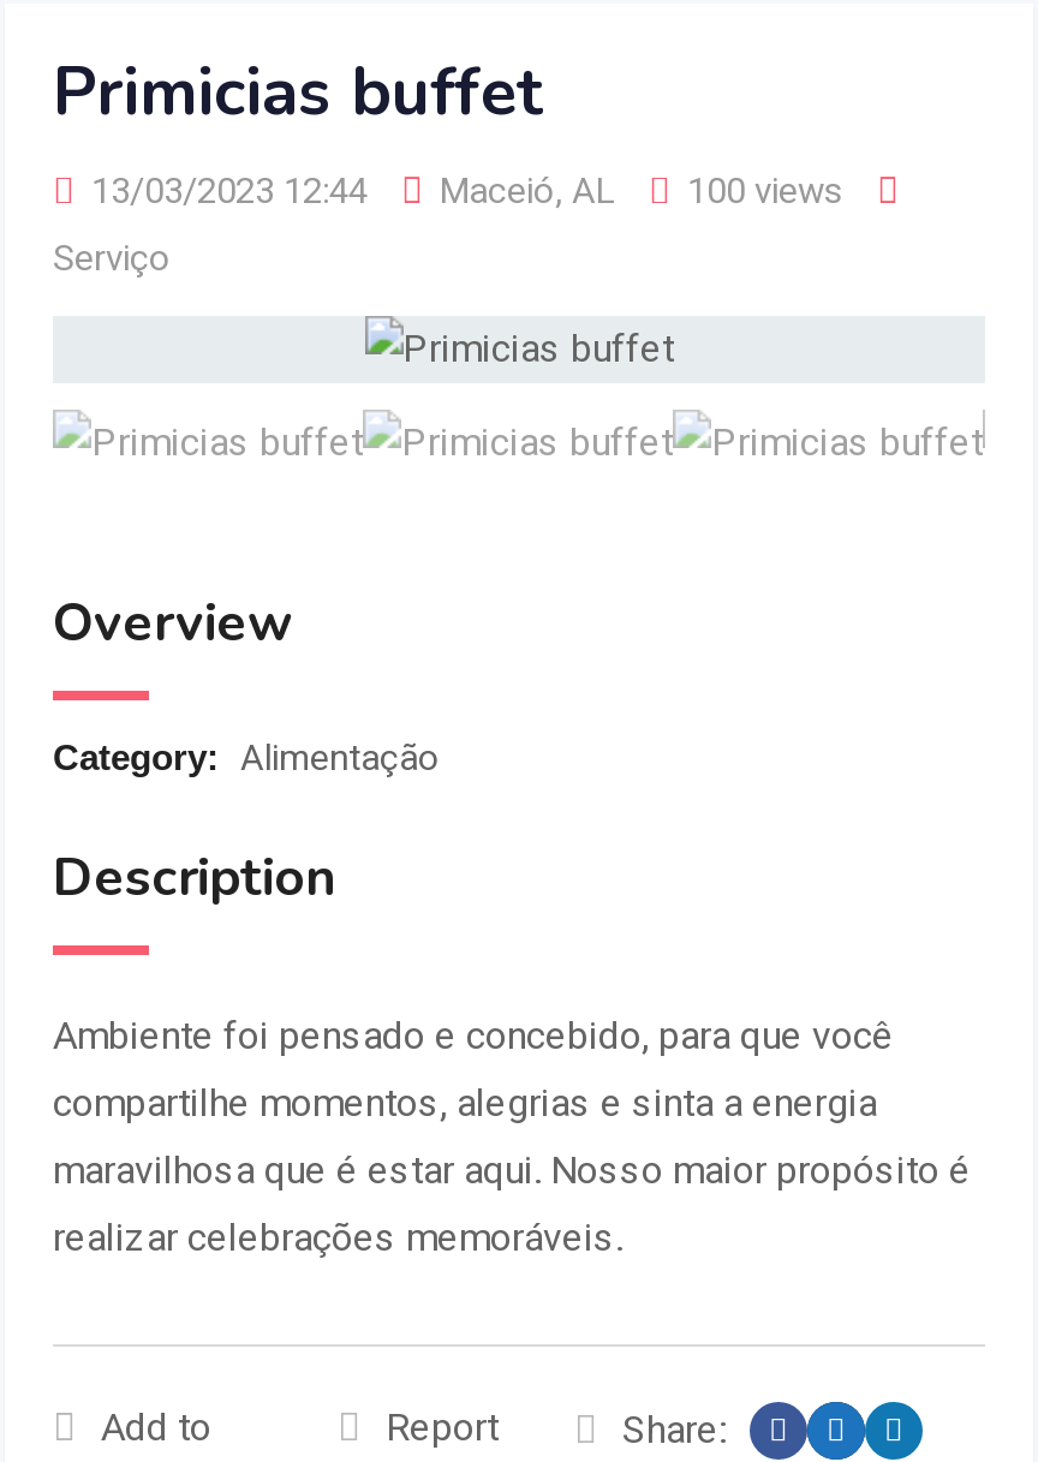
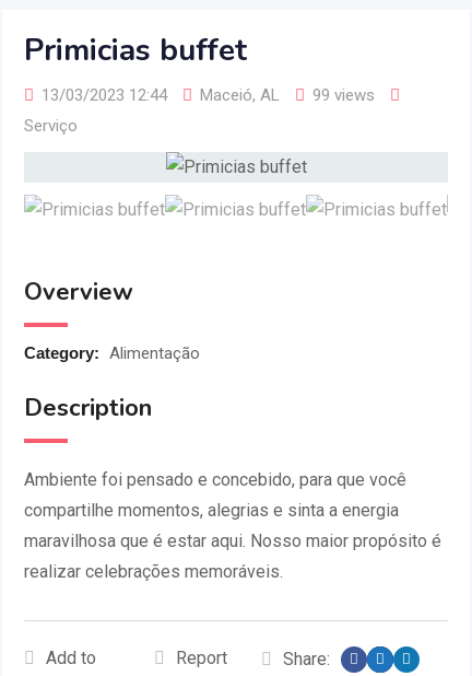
[91,169,843,213] 13/03/2023 12:44 Maceió, AL 100 views -> [42,85,375,105] 13/03/2023 12:44 Maceió, AL 99 views

